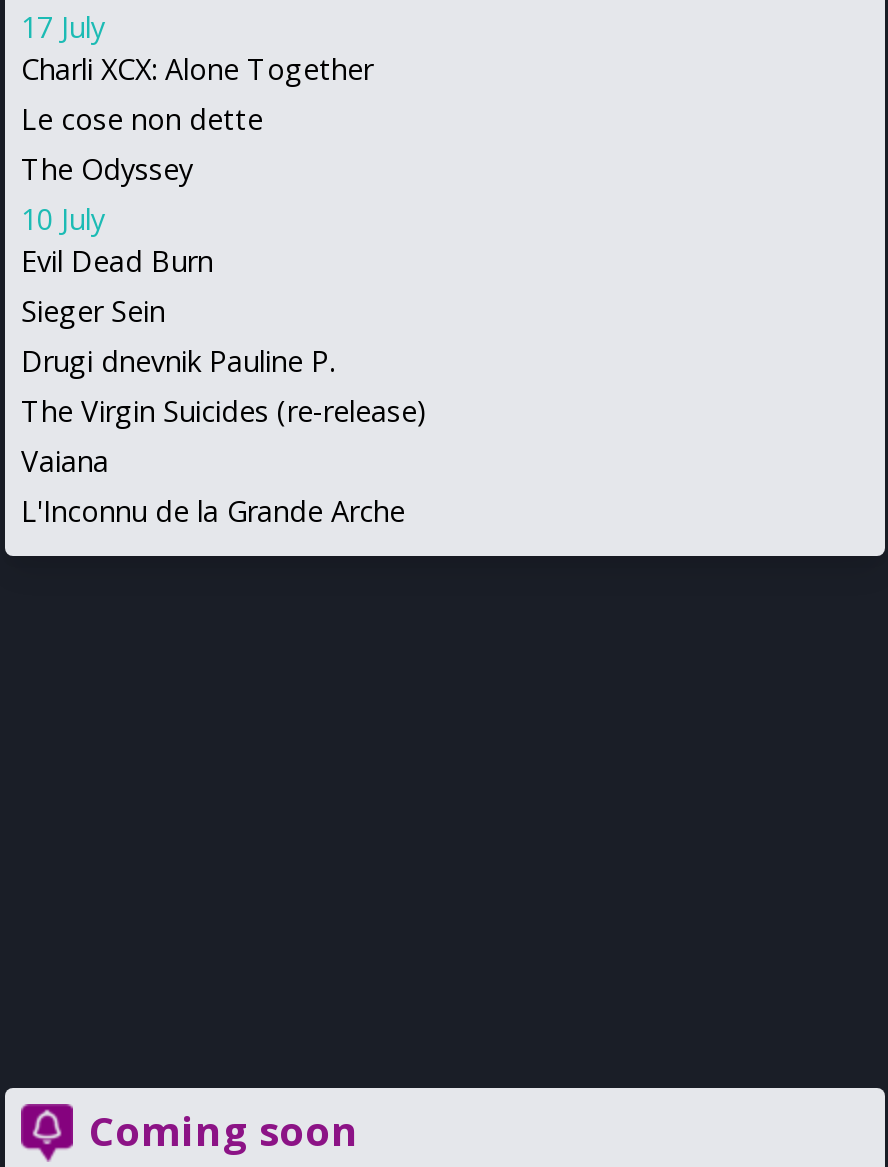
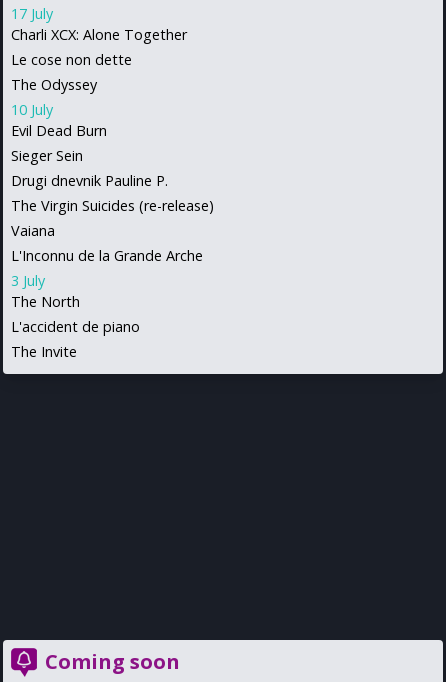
none -> [11,271,140,361] 3 July | The North | L'accident de piano | The Invite

